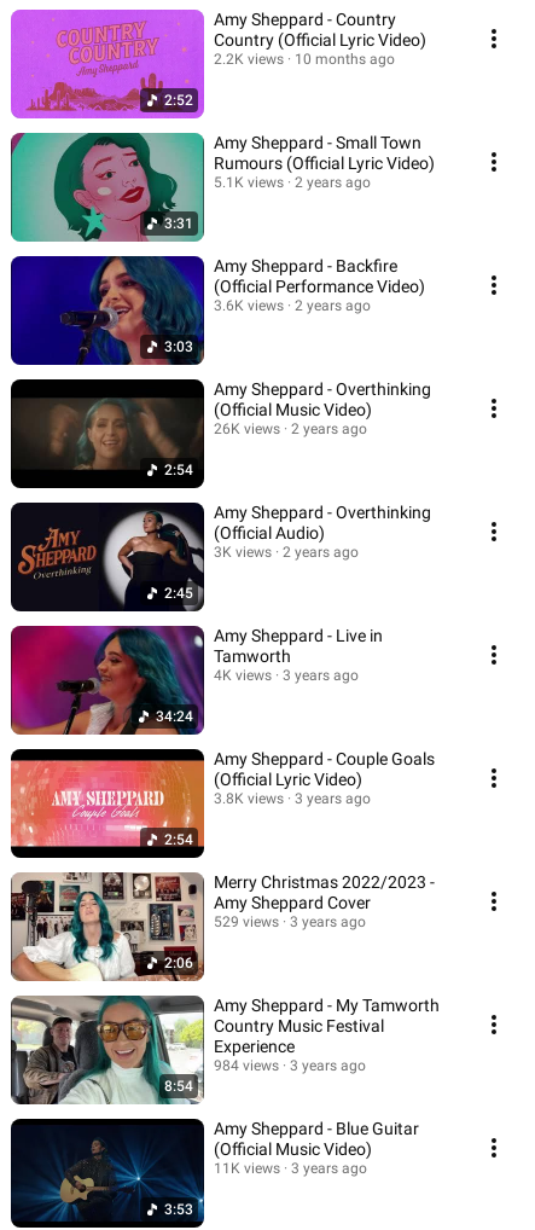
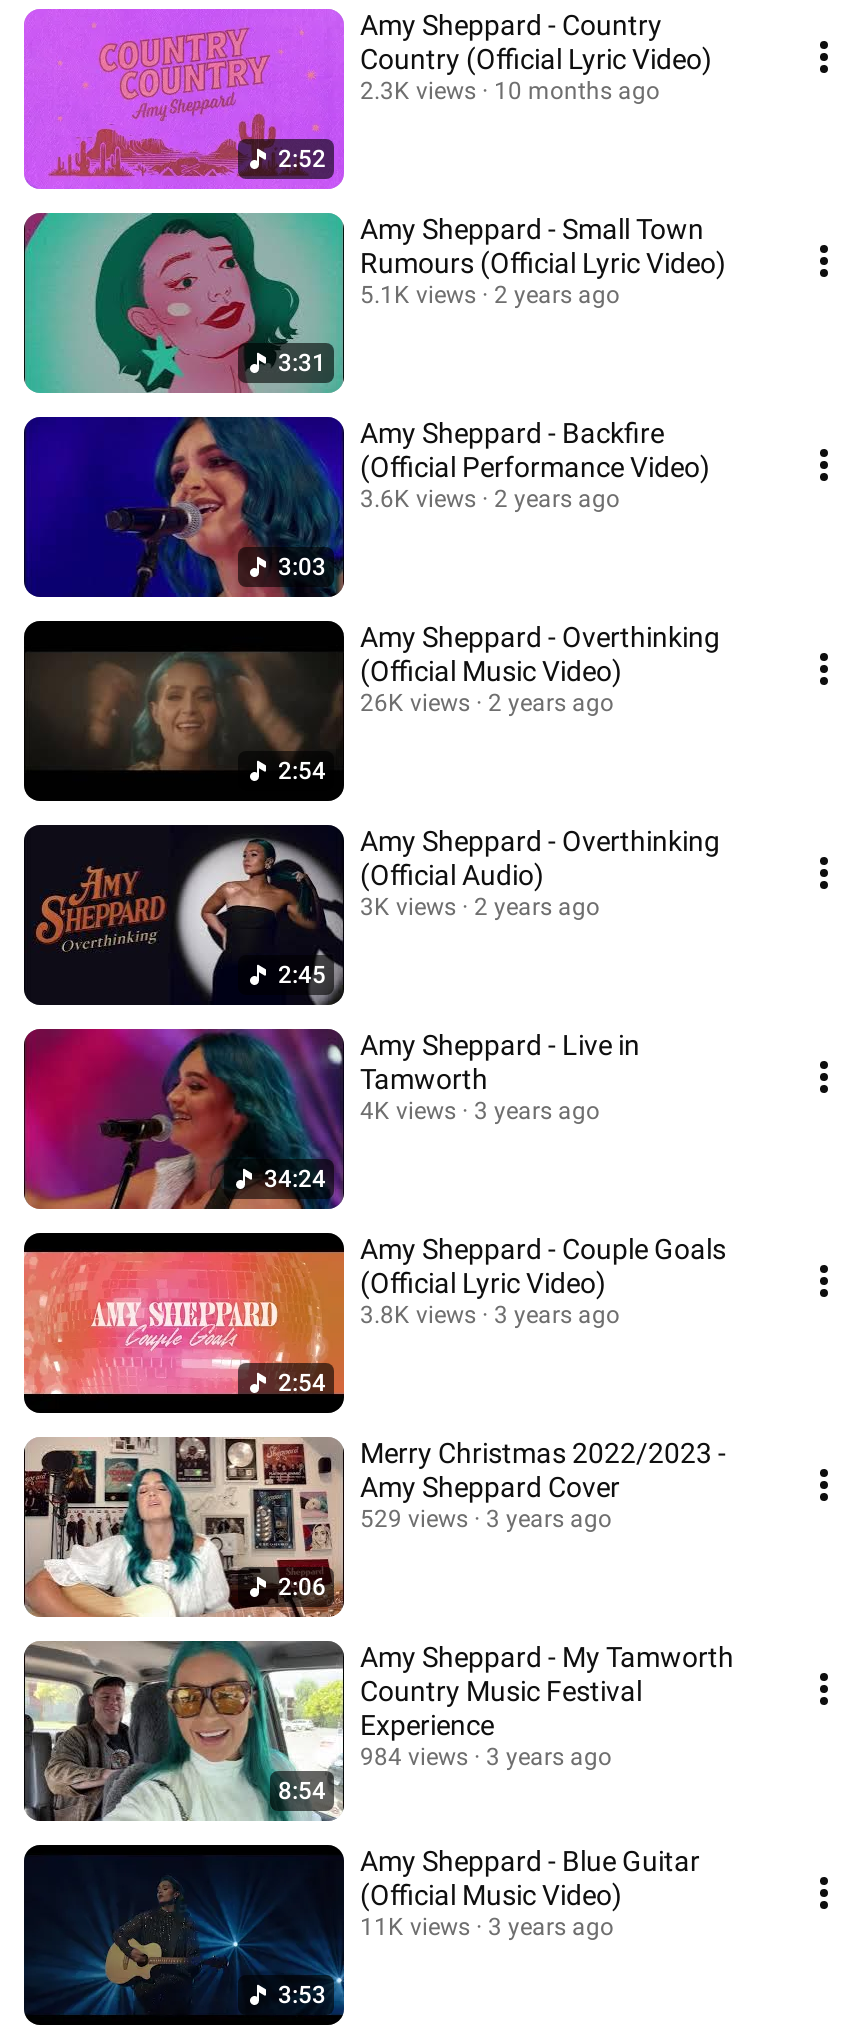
[214,51,395,68] 2.2K views 10 months ago -> [360,77,660,105] 2.3K views 10 months ago

